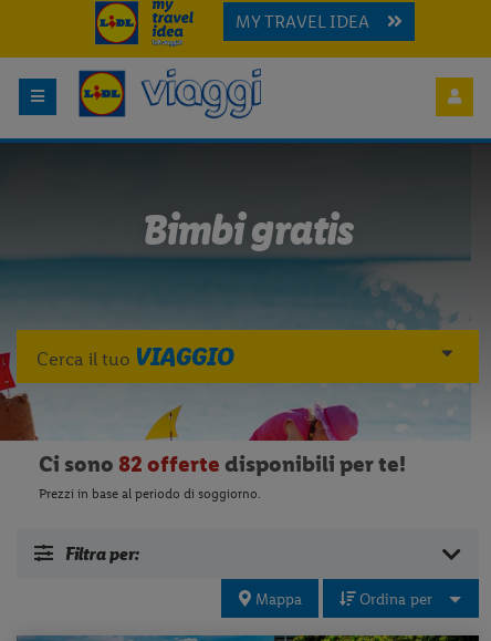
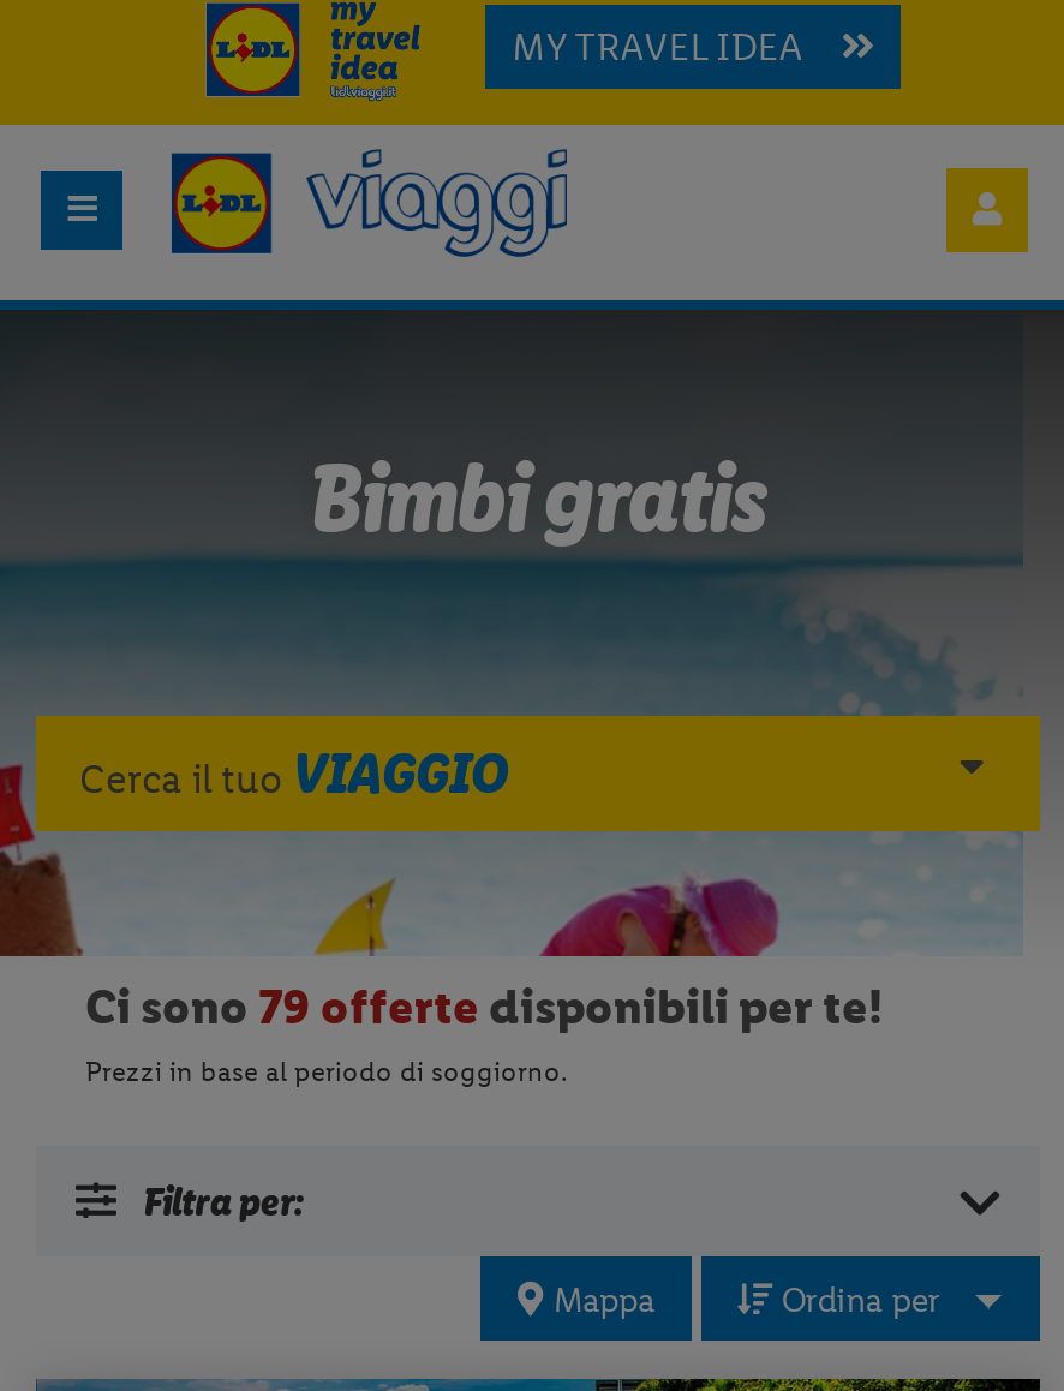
[39,451,406,477] Ci sono 82 offerte disponibili per te! -> [85,978,882,1036] Ci sono 79 offerte disponibili per te!

